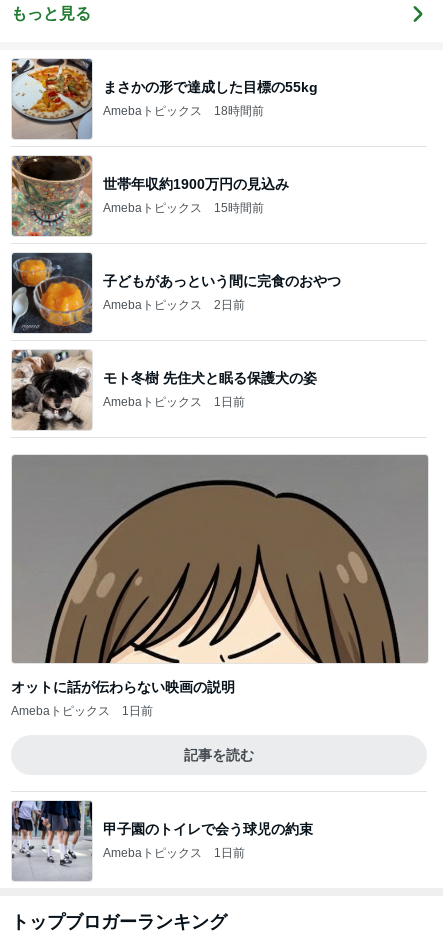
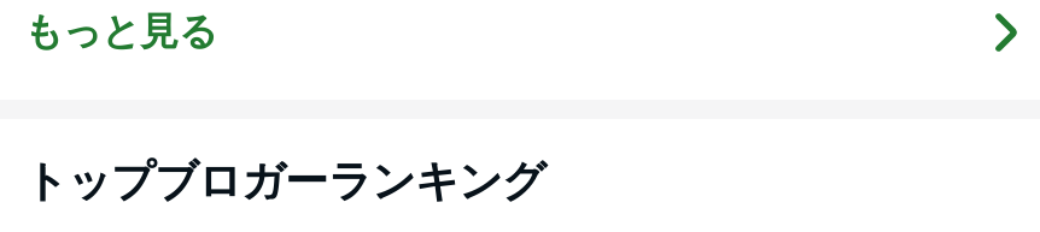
[11,58,318,140] [image] | まさかの形で達成した目標の55kg | Amebaトピックス | 18時間前 -> none
[11,155,289,237] [image] | 世帯年収約1900万円の見込み | Amebaトピックス | 15時間前 -> none
[11,252,341,334] [image] | 子どもがあっという間に完食のおやつ | Amebaトピックス | 2日前 -> none
[11,349,317,431] [image] | モト冬樹 先住犬と眠る保護犬の姿 | Amebaトピックス | 1日前 -> none
[11,454,429,763] [image] | オットに話が伝わらない映画の説明 | Amebaトピックス | 1日前 | 記事を読む -> none
[11,800,313,882] [image] | 甲子園のトイレで会う球児の約束 | Amebaトピックス | 1日前 -> none

